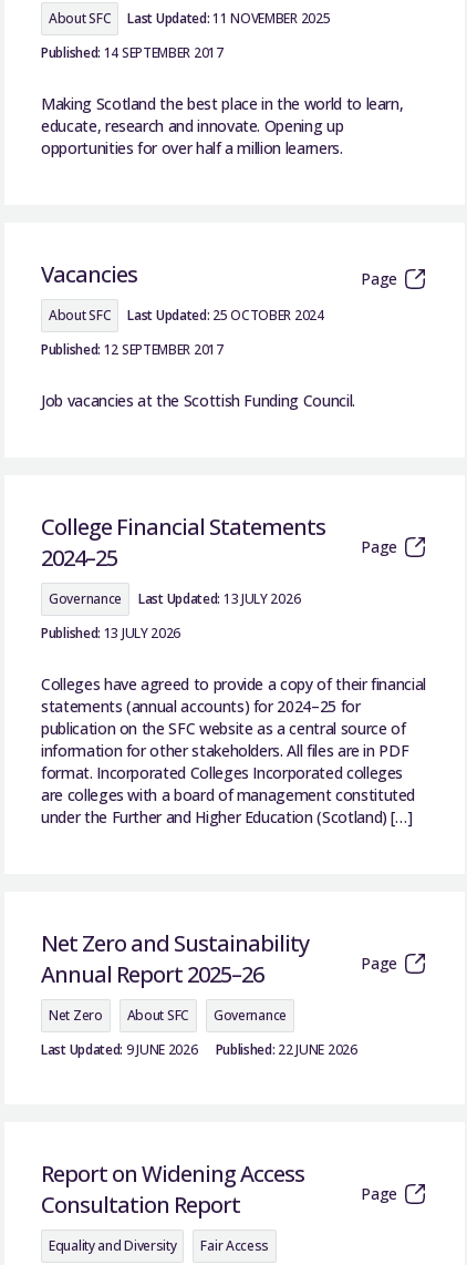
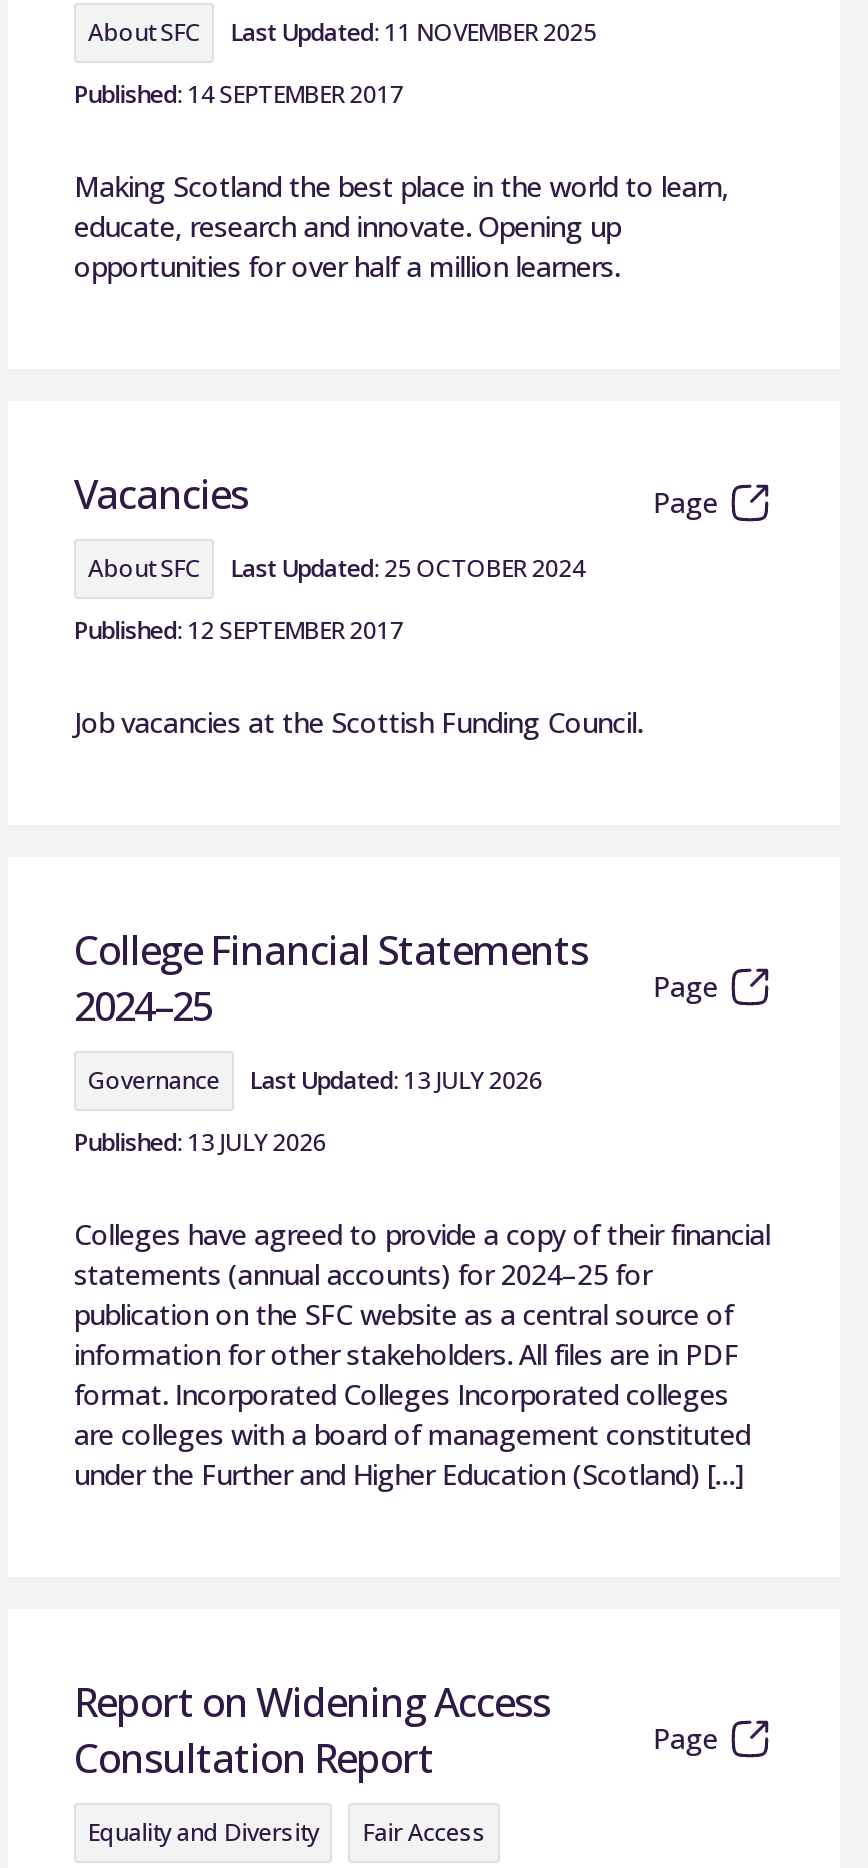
[41,928,397,1059] Net Zero and Sustainability | Annual Report 2025–26 | Page | Net Zero | About SFC | Governance | Last Updated: 9 JUNE 2026 | Published: 22 JUNE 2026 -> none

